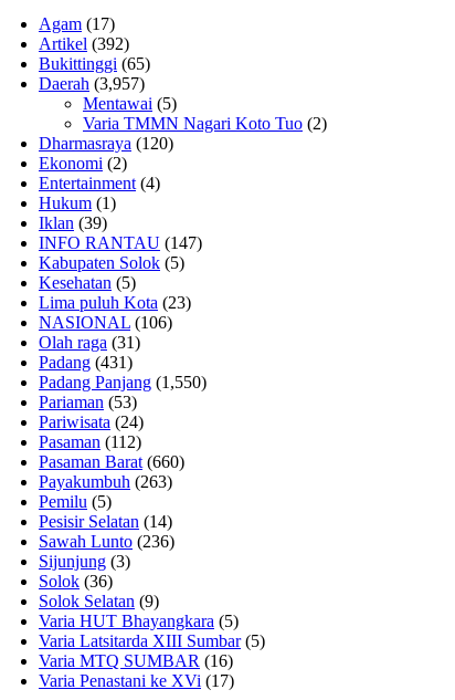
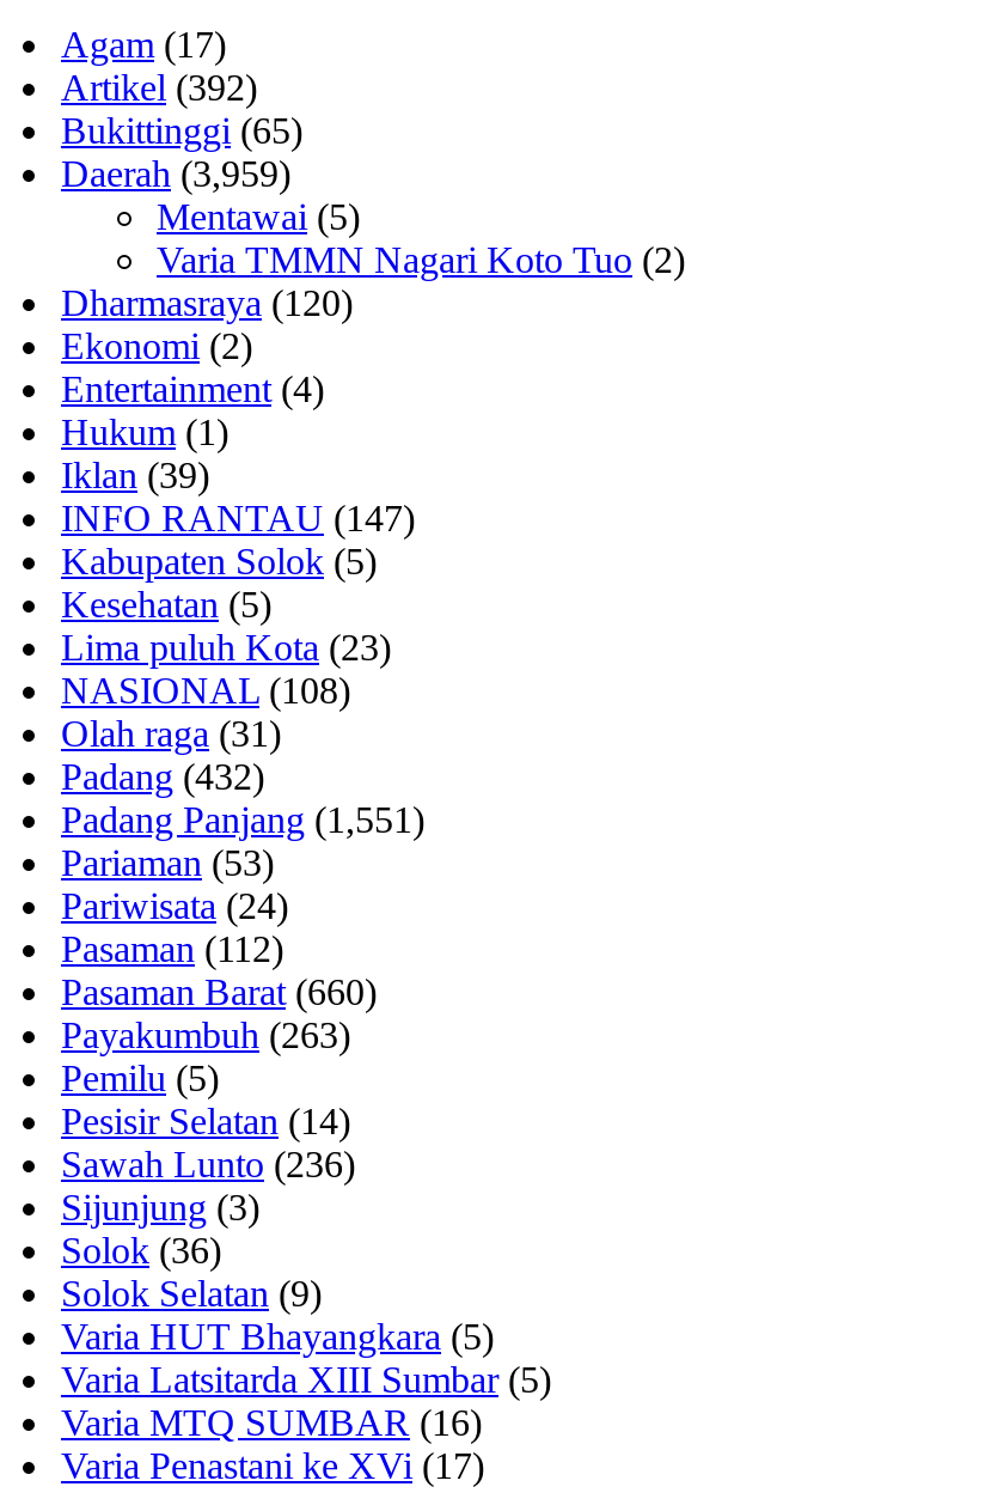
[39,74,145,93] Daerah (3,957) -> [61,153,290,194] Daerah (3,959)
[39,313,172,332] NASIONAL (106) -> [61,670,350,710] NASIONAL (108)
[39,353,133,371] Padang(431) -> [61,756,264,797] Padang(432)
[39,373,207,391] Padang Panjang (1,550) -> [61,799,424,840] Padang Panjang (1,551)

